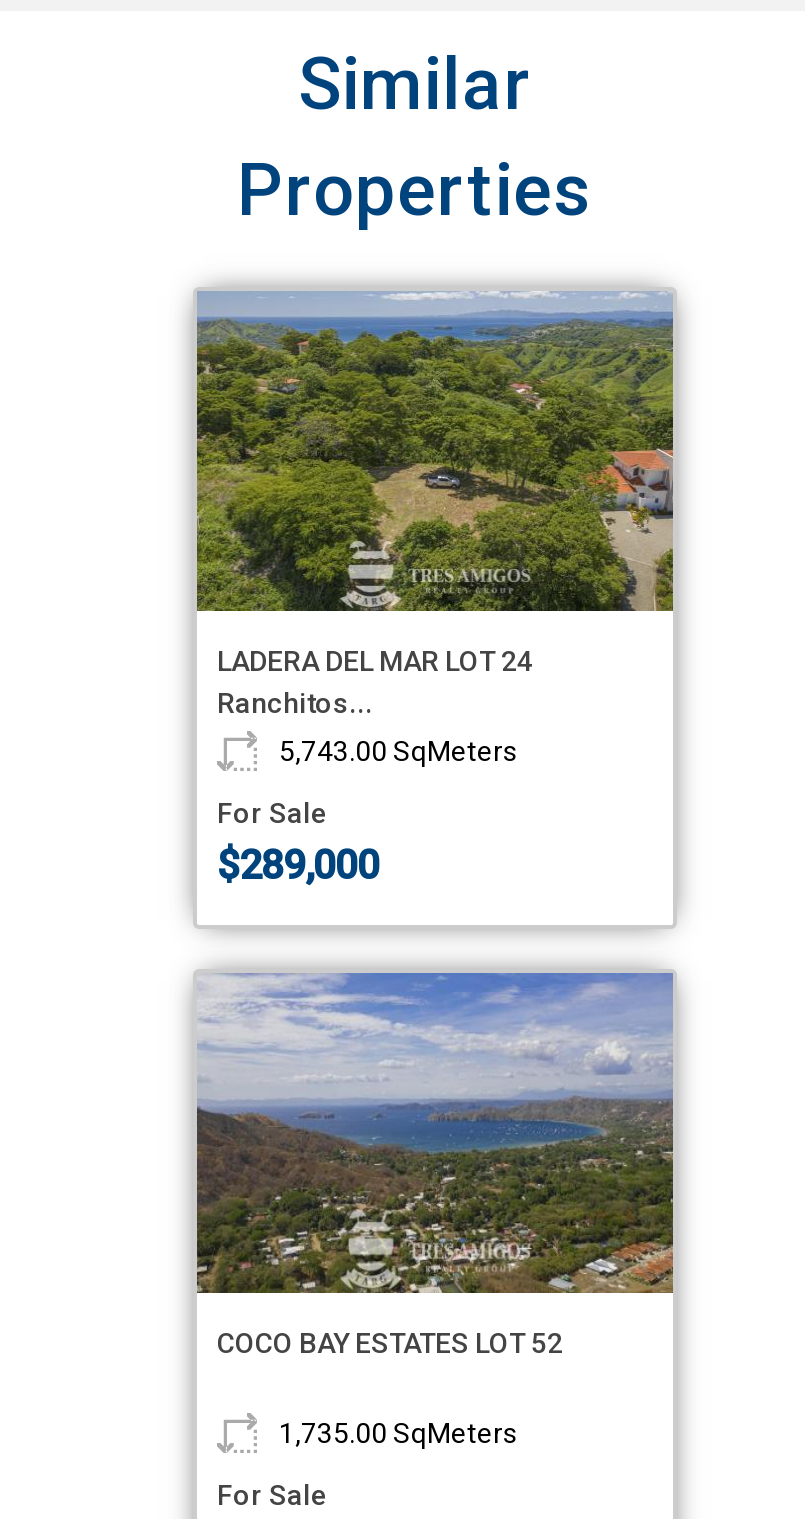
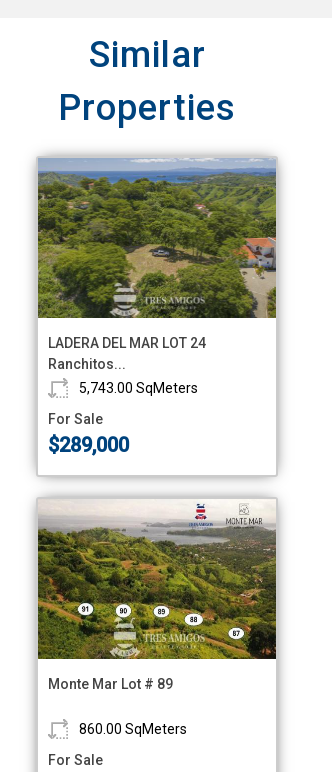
[197,971,675,1359] [image] | COCO BAY ESTATES LOT 52 -> [37,499,277,692] [image] | Monte Mar Lot # 89
[279,1417,517,1449] 1,735.00 SqMeters -> [79,721,187,737] 860.00 SqMeters

